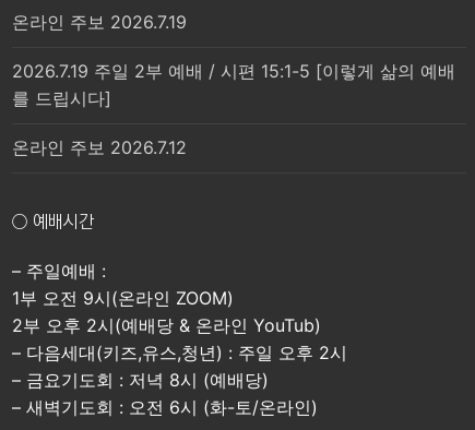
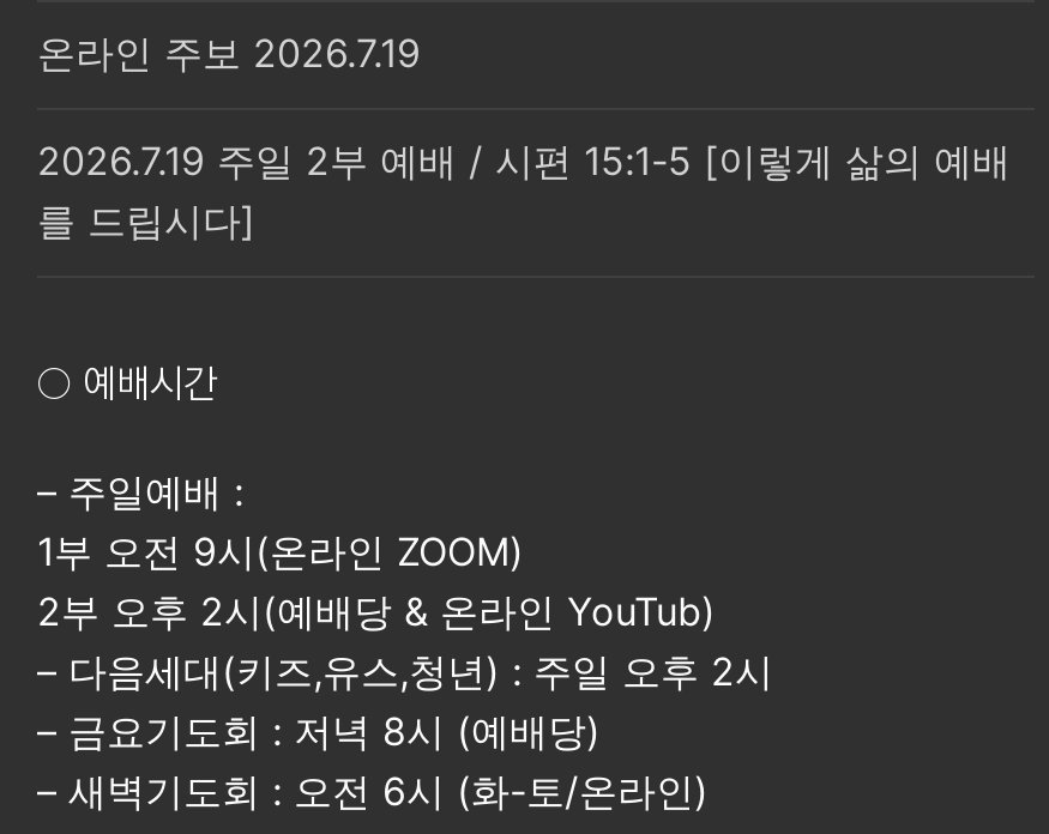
[12,137,187,159] 온라인 주보 2026.7.12 -> none

